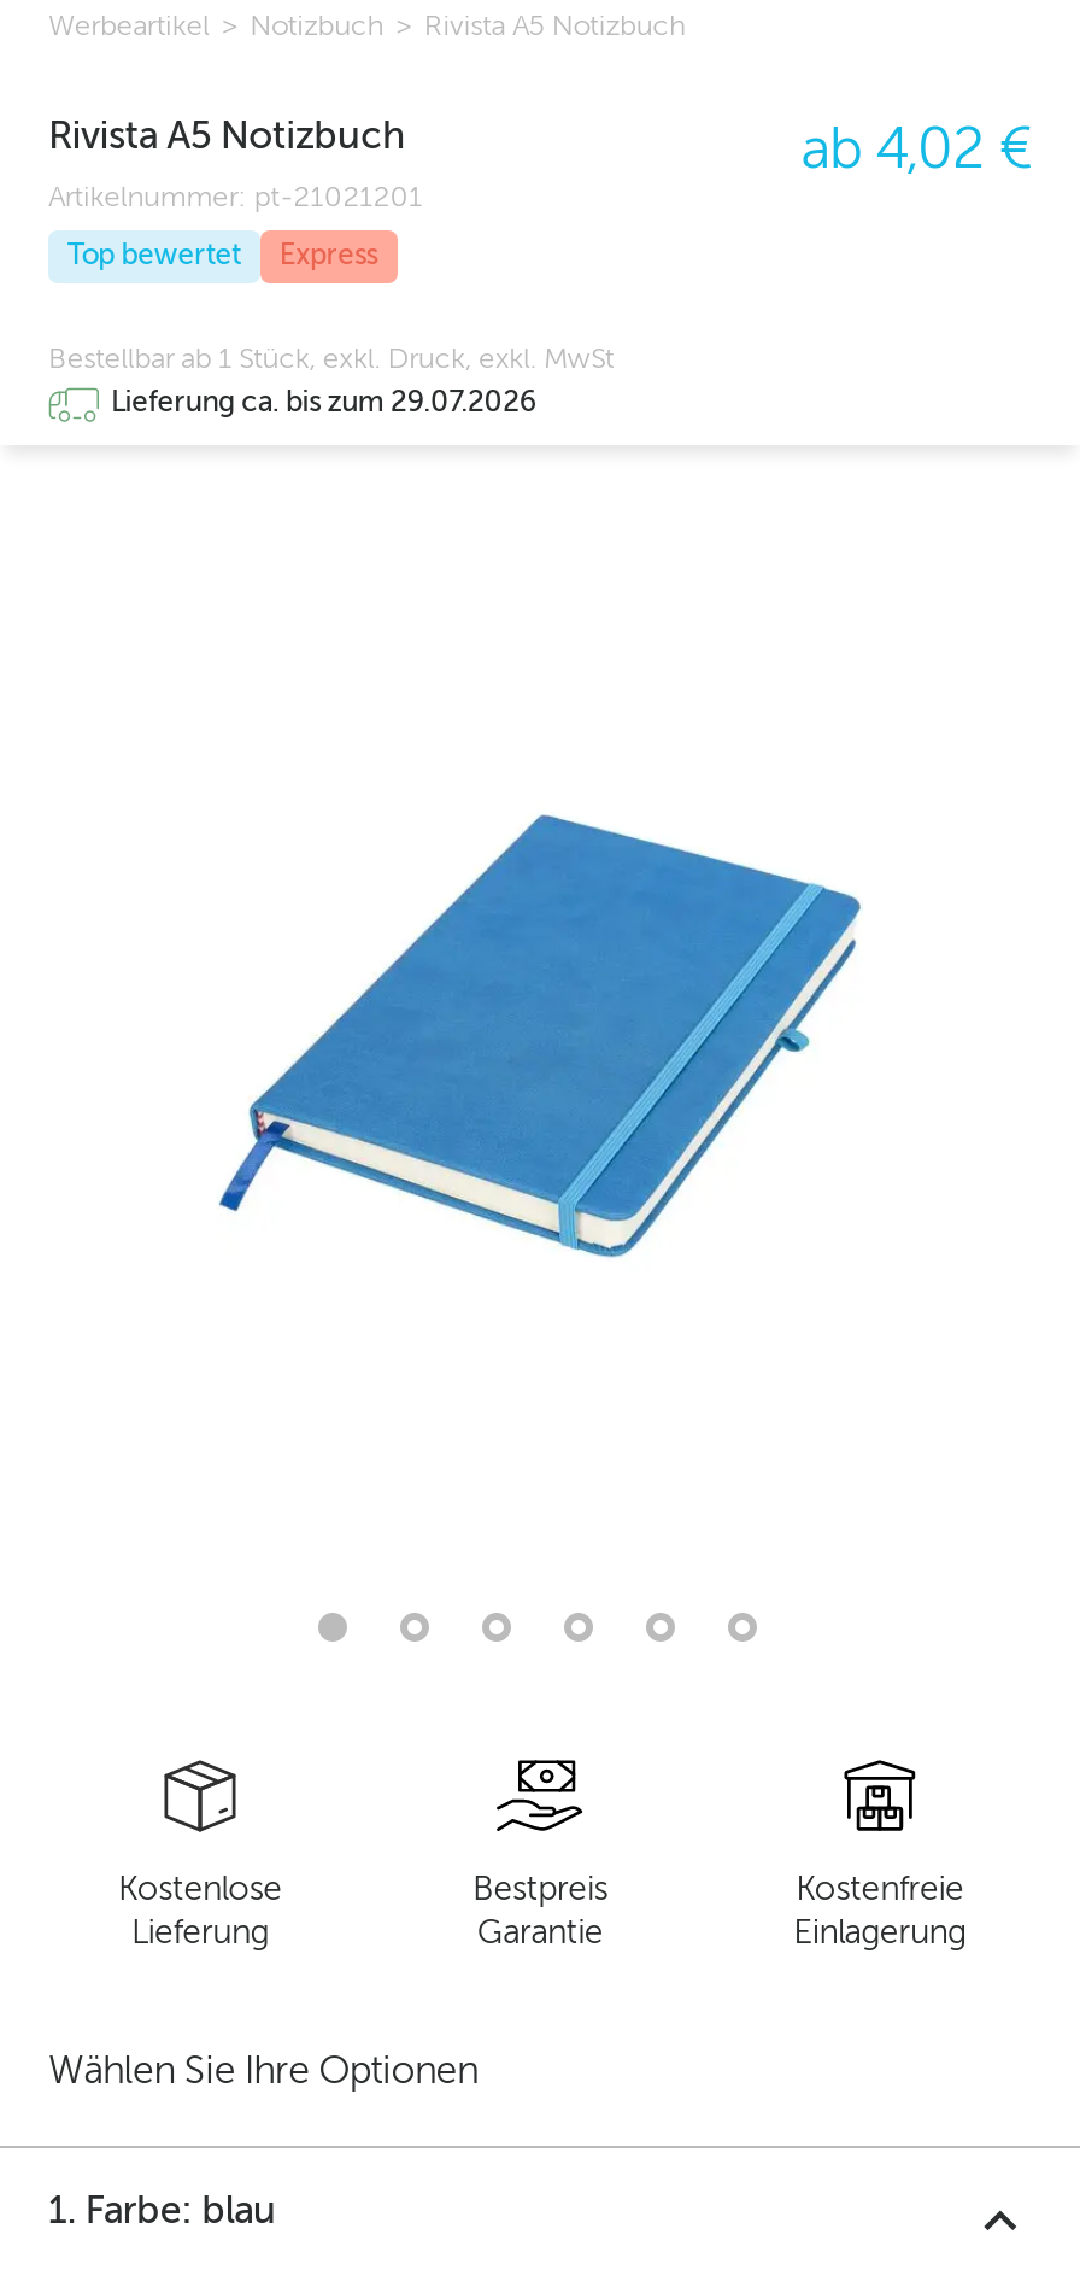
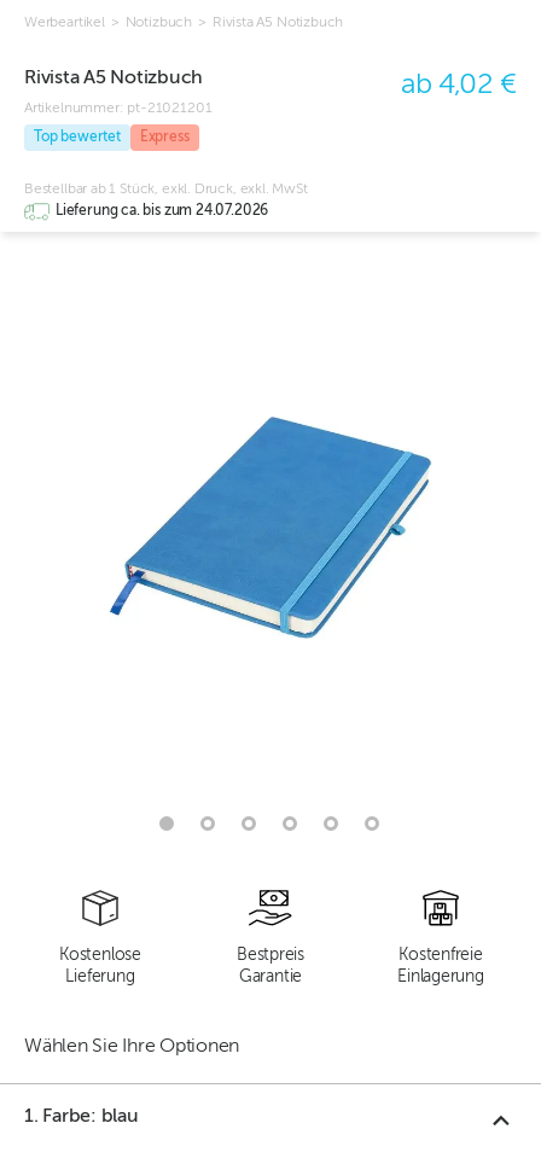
[111,390,536,419] Lieferung ca. bis zum 29.07.2026 -> [56,204,268,219] Lieferung ca. bis zum 24.07.2026

